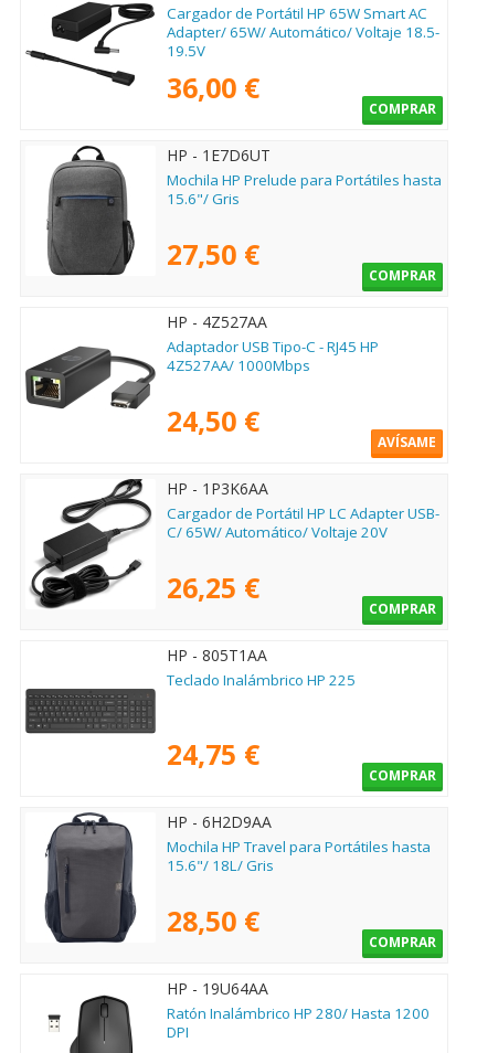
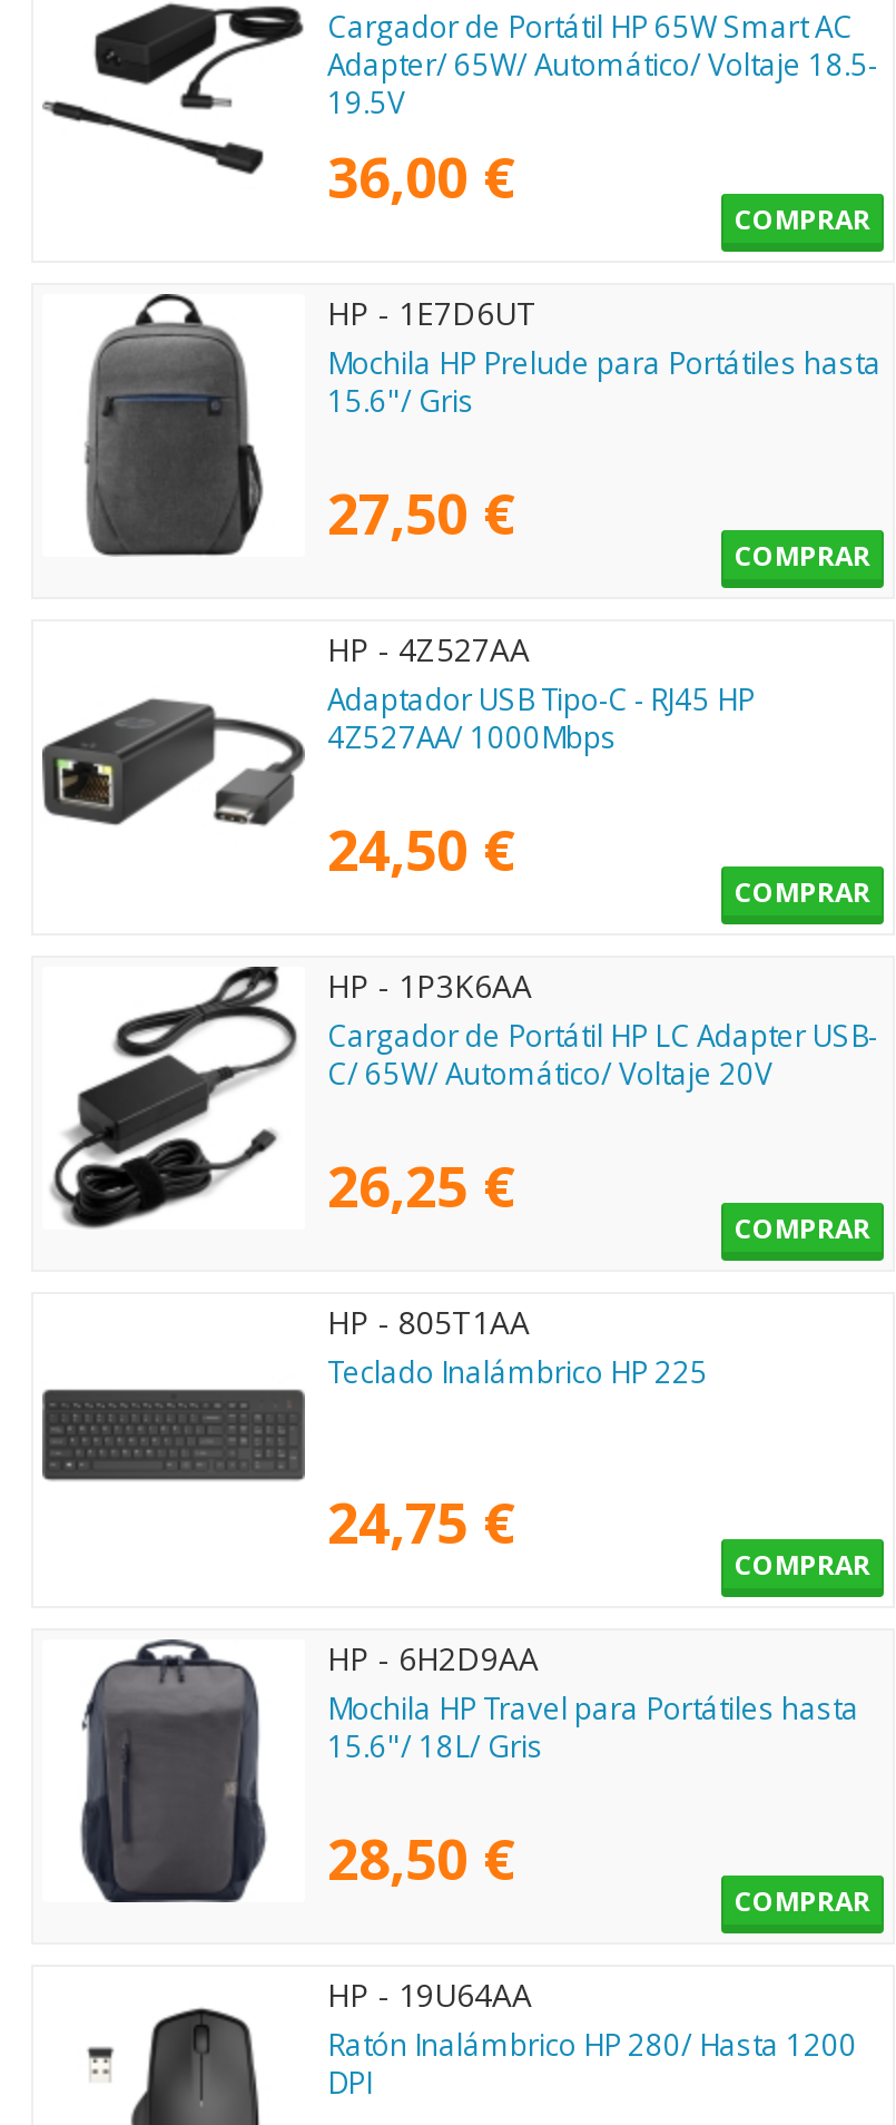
[378,433,436,451] AVÍSAME -> [735,873,870,911] COMPRAR

